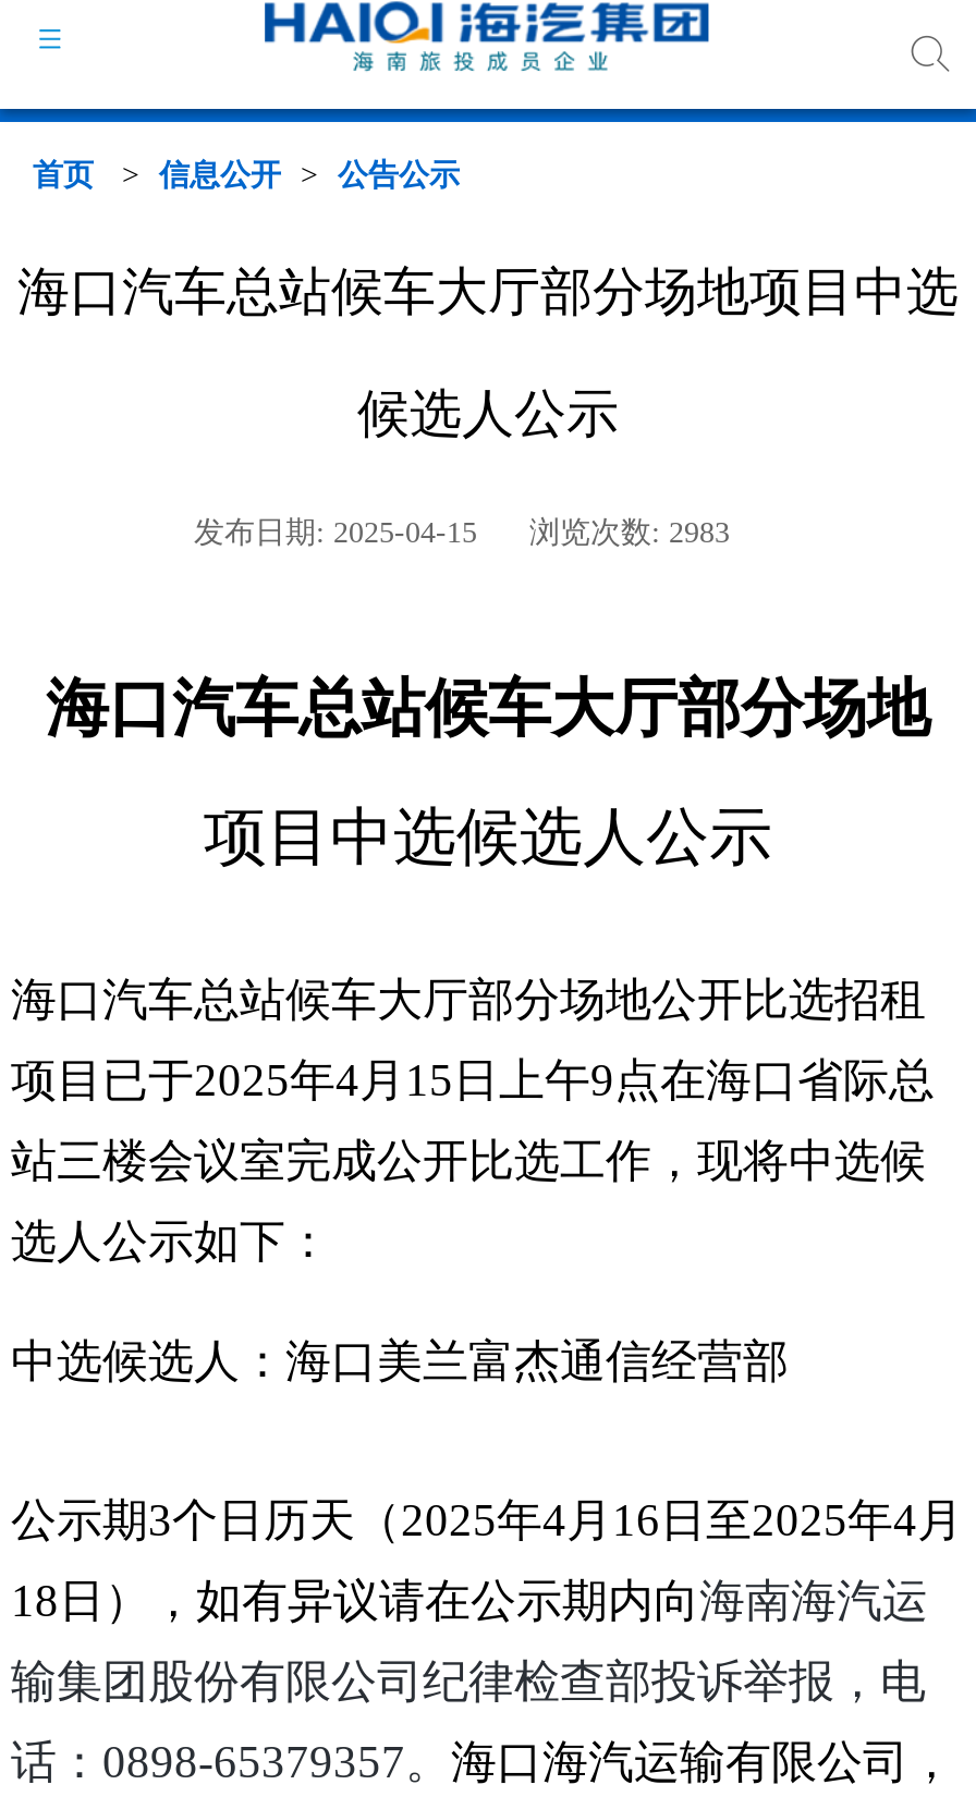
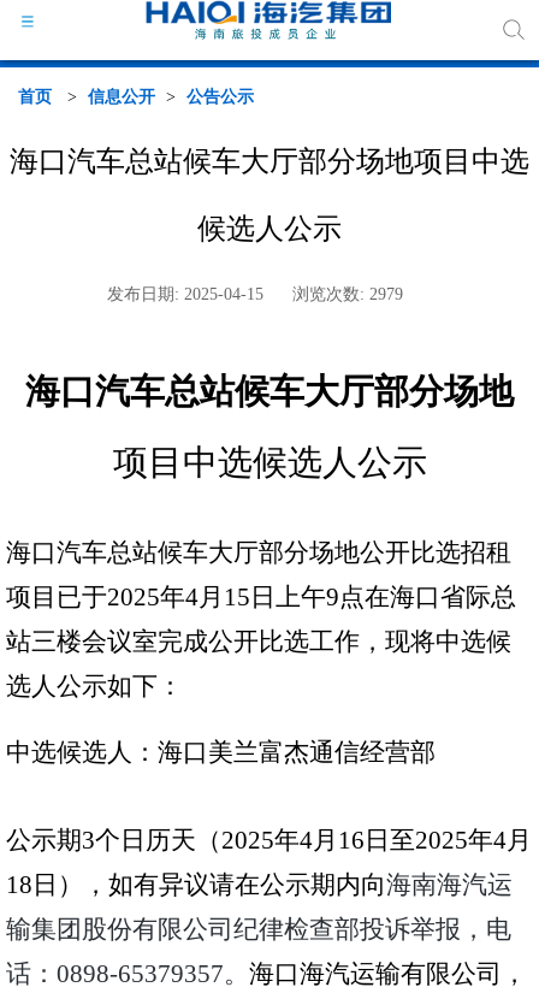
[194,516,730,549] 发布日期: 2025-04-15 浏览次数: 2983 -> [107,285,403,303] 发布日期: 2025-04-15 浏览次数: 2979

